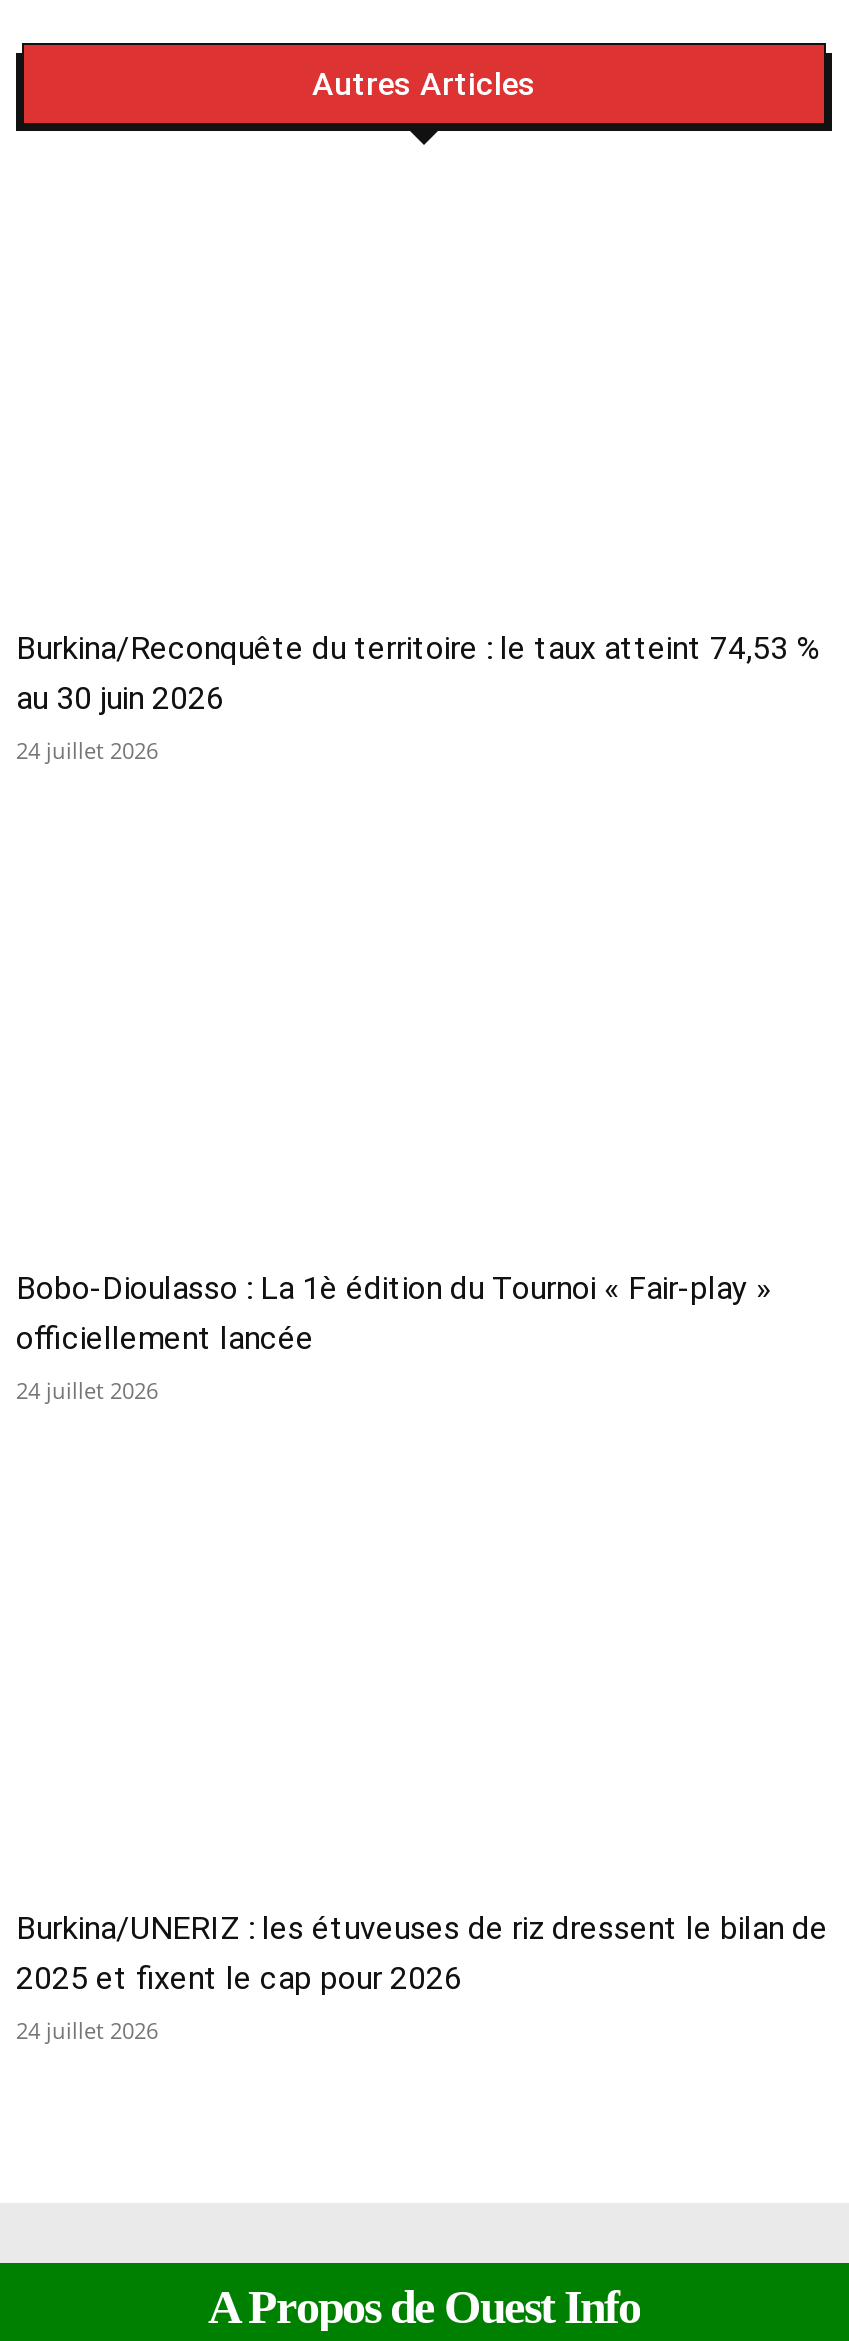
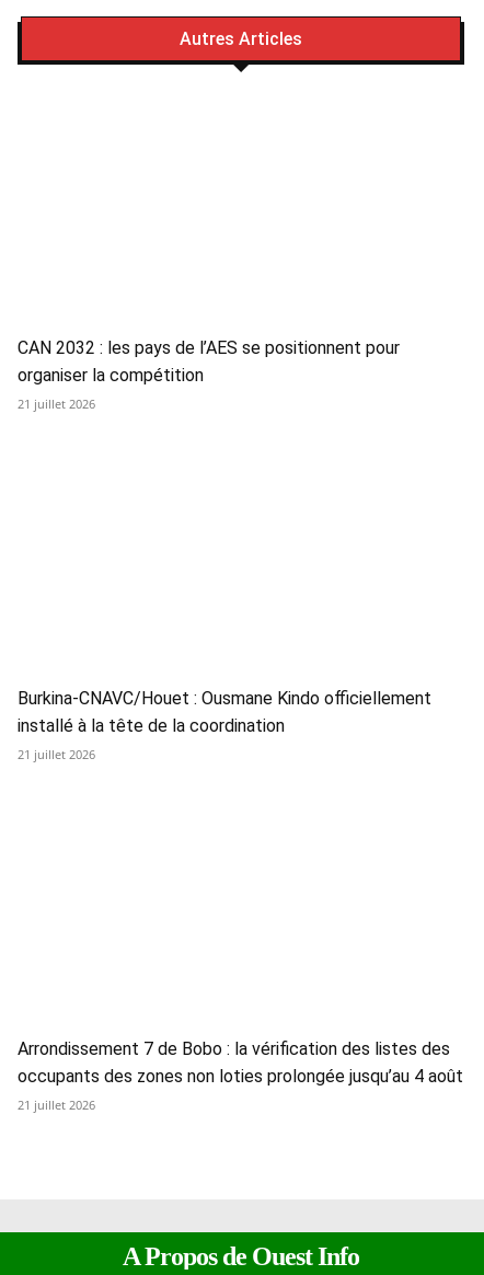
[16,628,820,716] Burkina/Reconquête du territoire : le taux atteint 74,53 % | au 30 juin 2026 -> [18,337,400,385] CAN 2032 : les pays de l’AES se positionnent pour | organiser la compétition
[16,734,158,764] 24 juillet 2026 -> [18,395,95,411] 21 juillet 2026
[16,1268,772,1356] Bobo-Dioulasso : La 1è édition du Tournoi « Fair-play » | officiellement lancée -> [18,687,431,736] Burkina-CNAVC/Houet : Ousmane Kindo officiellement | installé à la tête de la coordination
[16,1374,158,1404] 24 juillet 2026 -> [18,746,95,762] 21 juillet 2026
[16,1908,828,1996] Burkina/UNERIZ : les étuveuses de riz dressent le bilan de | 2025 et fixent le cap pour 2026 -> [18,1038,463,1086] Arrondissement 7 de Bobo : la vérification des listes des | occupants des zones non loties prolongée jusqu’au 4 août
[16,2014,158,2044] 24 juillet 2026 -> [18,1096,95,1112] 21 juillet 2026

